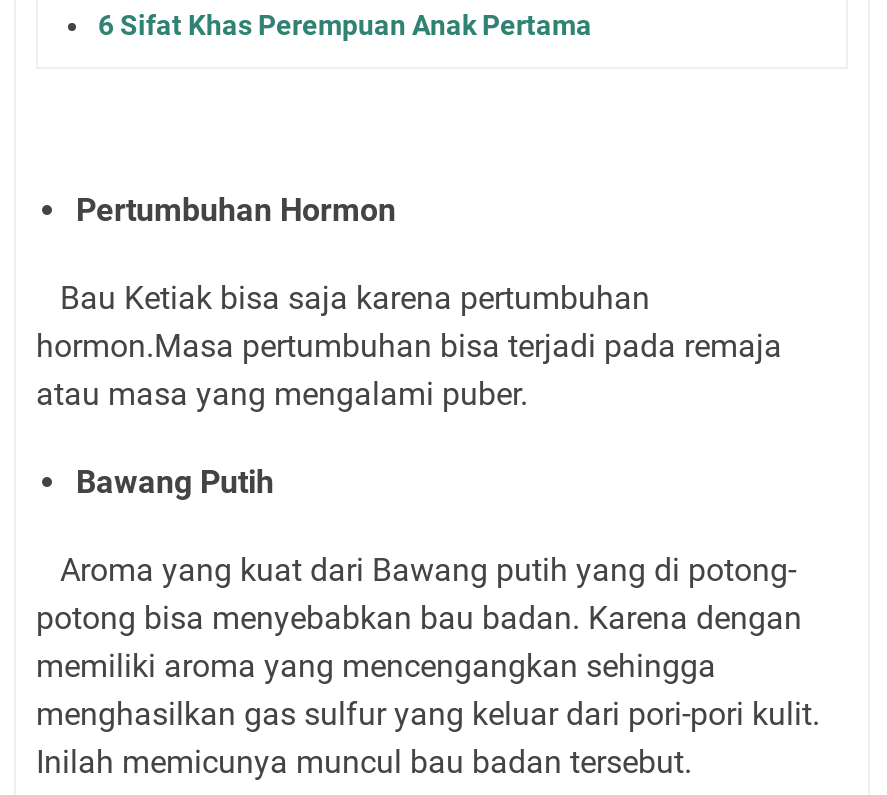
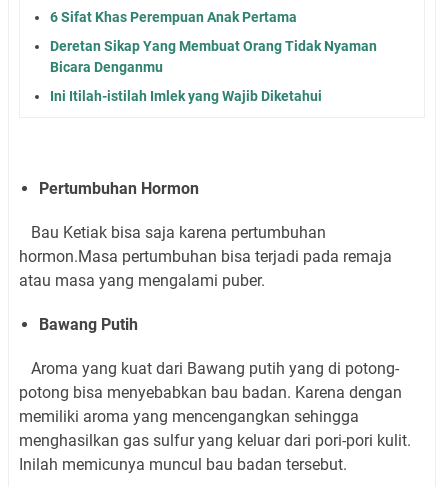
none -> [50,38,377,104] Deretan Sikap Yang Membuat Orang Tidak Nyaman | Bicara Denganmu | Ini Itilah-istilah Imlek yang Wajib Diketahui

